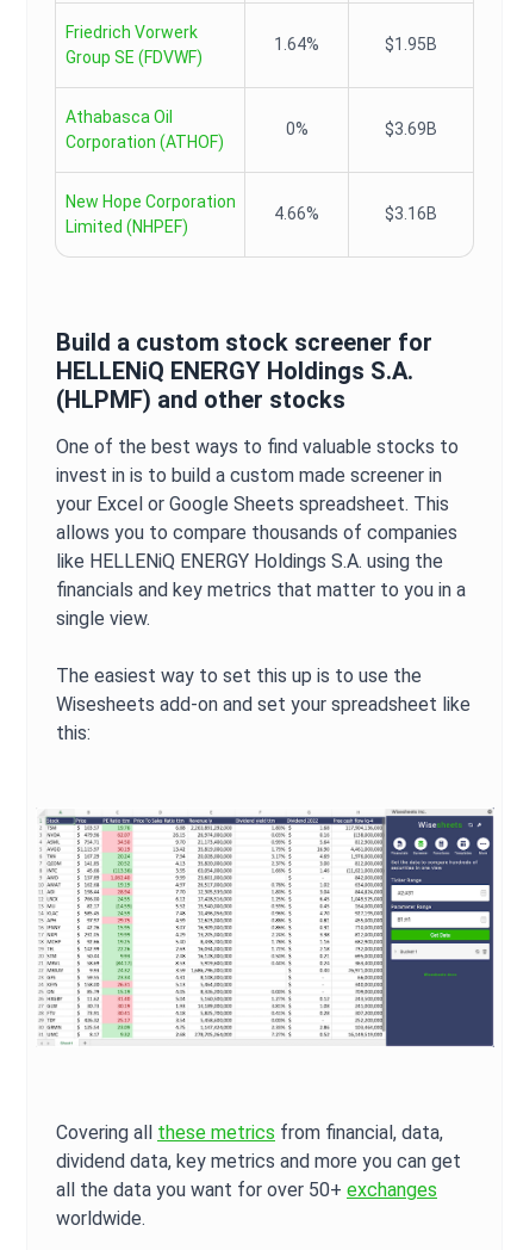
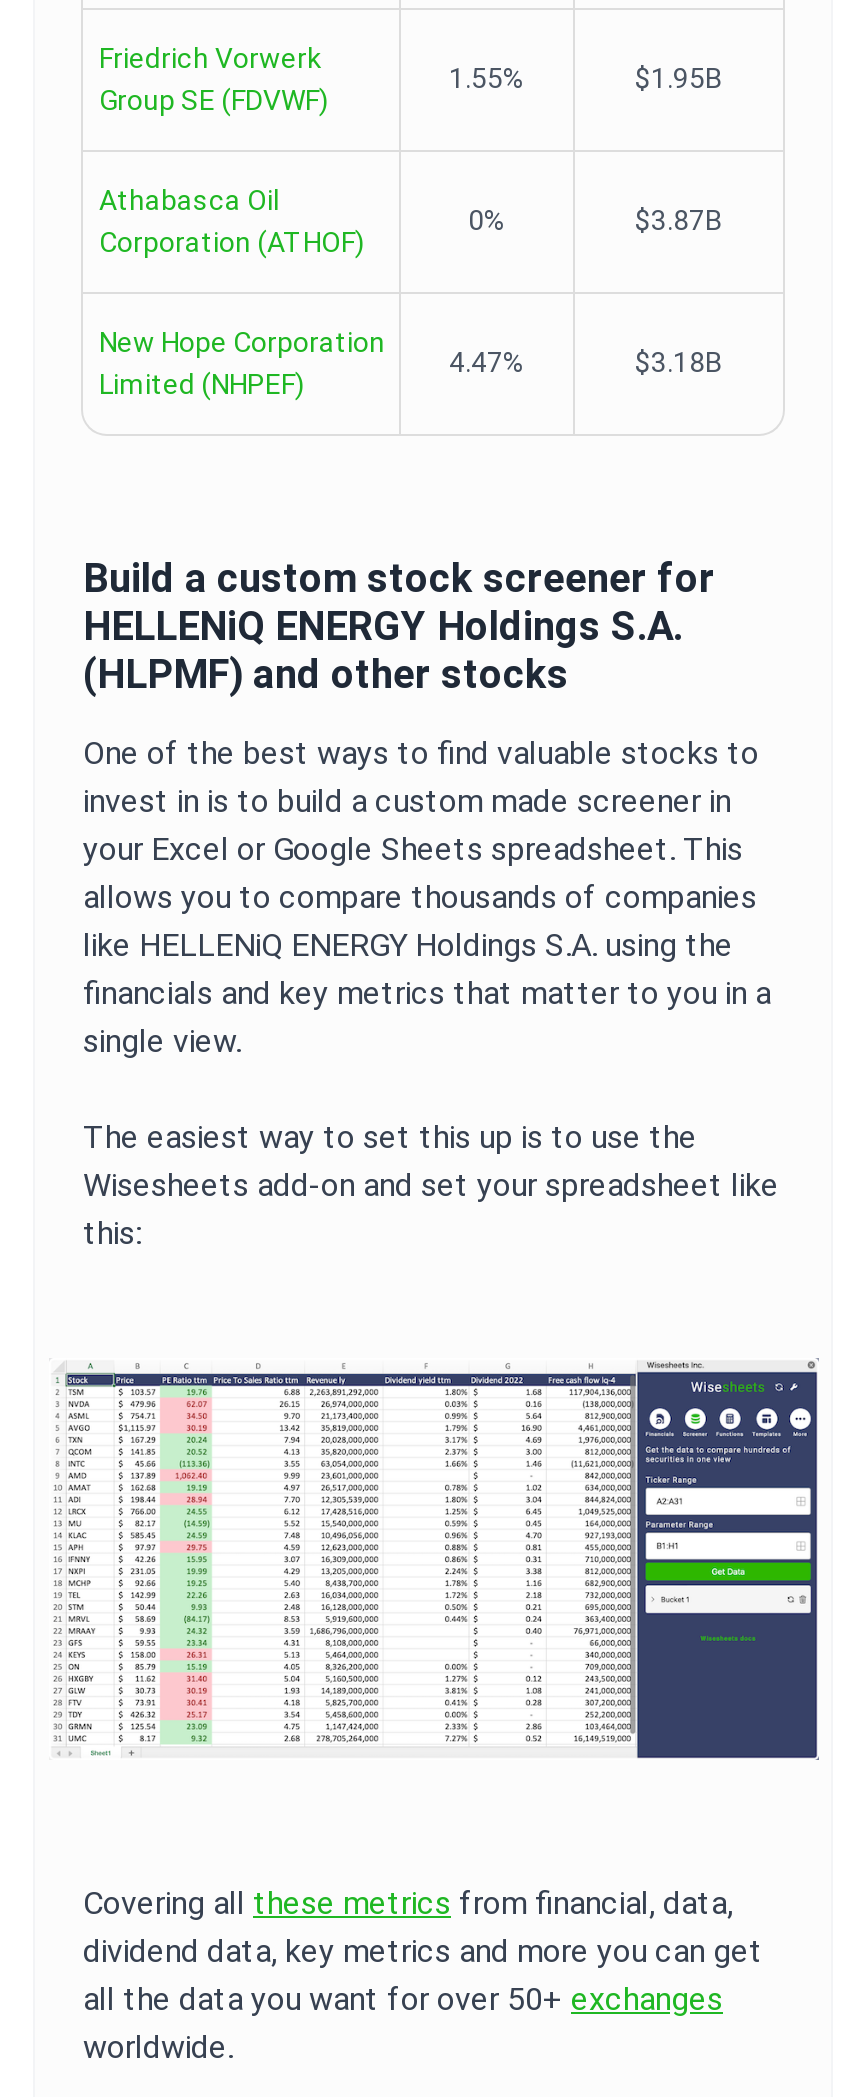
[274,35,319,54] 1.64% -> [449,62,525,94] 1.55%
[385,119,437,138] $3.69B -> [635,204,723,236] $3.87B
[274,204,437,223] 4.66% | $3.16B -> [449,346,723,378] 4.47% | $3.18B

